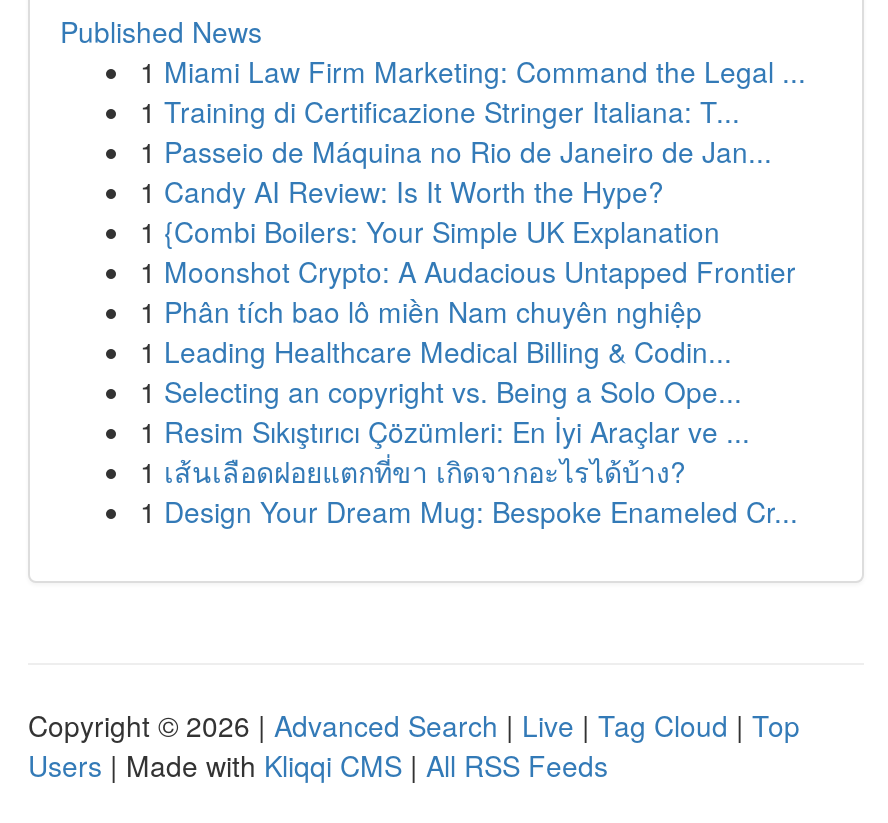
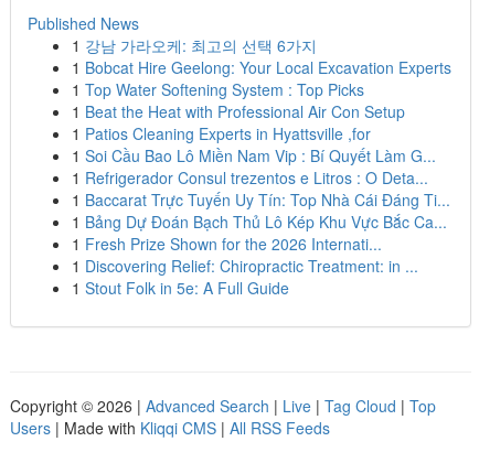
[140,51,806,531] 1 Miami Law Firm Marketing: Command the Legal ... | 1 Training di Certificazione Stringer Italiana: T... | 1 Passeio de Máquina no Rio de Janeiro de Jan... | 1 Candy AI Review: Is It Worth the Hype? | 1 {Combi Boilers: Your Simple UK Explanation | 1 Moonshot Crypto: A Audacious Untapped Frontier | 1 Phân tích bao lô miền Nam chuyên nghiệp | 1 Leading Healthcare Medical Billing & Codin... | 1 Selecting an copyright vs. Being a Solo Ope... | 1 Resim Sıkıştırıcı Çözümleri: En İyi Araçlar ve ... | 1 เส้นเลือดฝอยแตกที่ขา เกิดจากอะไรได้บ้าง? | 1 Design Your Dream Mug: Bespoke Enameled Cr... -> [72,34,451,299] 1 강남 가라오케: 최고의 선택 6가지 | 1 Bobcat Hire Geelong: Your Local Excavation Experts | 1 Top Water Softening System : Top Picks | 1 Beat the Heat with Professional Air Con Setup | 1 Patios Cleaning Experts in Hyattsville ,for | 1 Soi Cầu Bao Lô Miền Nam Vip : Bí Quyết Làm G... | 1 Refrigerador Consul trezentos e Litros : O Deta... | 1 Baccarat Trực Tuyến Uy Tín: Top Nhà Cái Đáng Ti... | 1 Bảng Dự Đoán Bạch Thủ Lô Kép Khu Vực Bắc Ca... | 1 Fresh Prize Shown for the 2026 Internati... | 1 Discovering Relief: Chiropractic Treatment: in ... | 1 Stout Folk in 5e: A Full Guide

